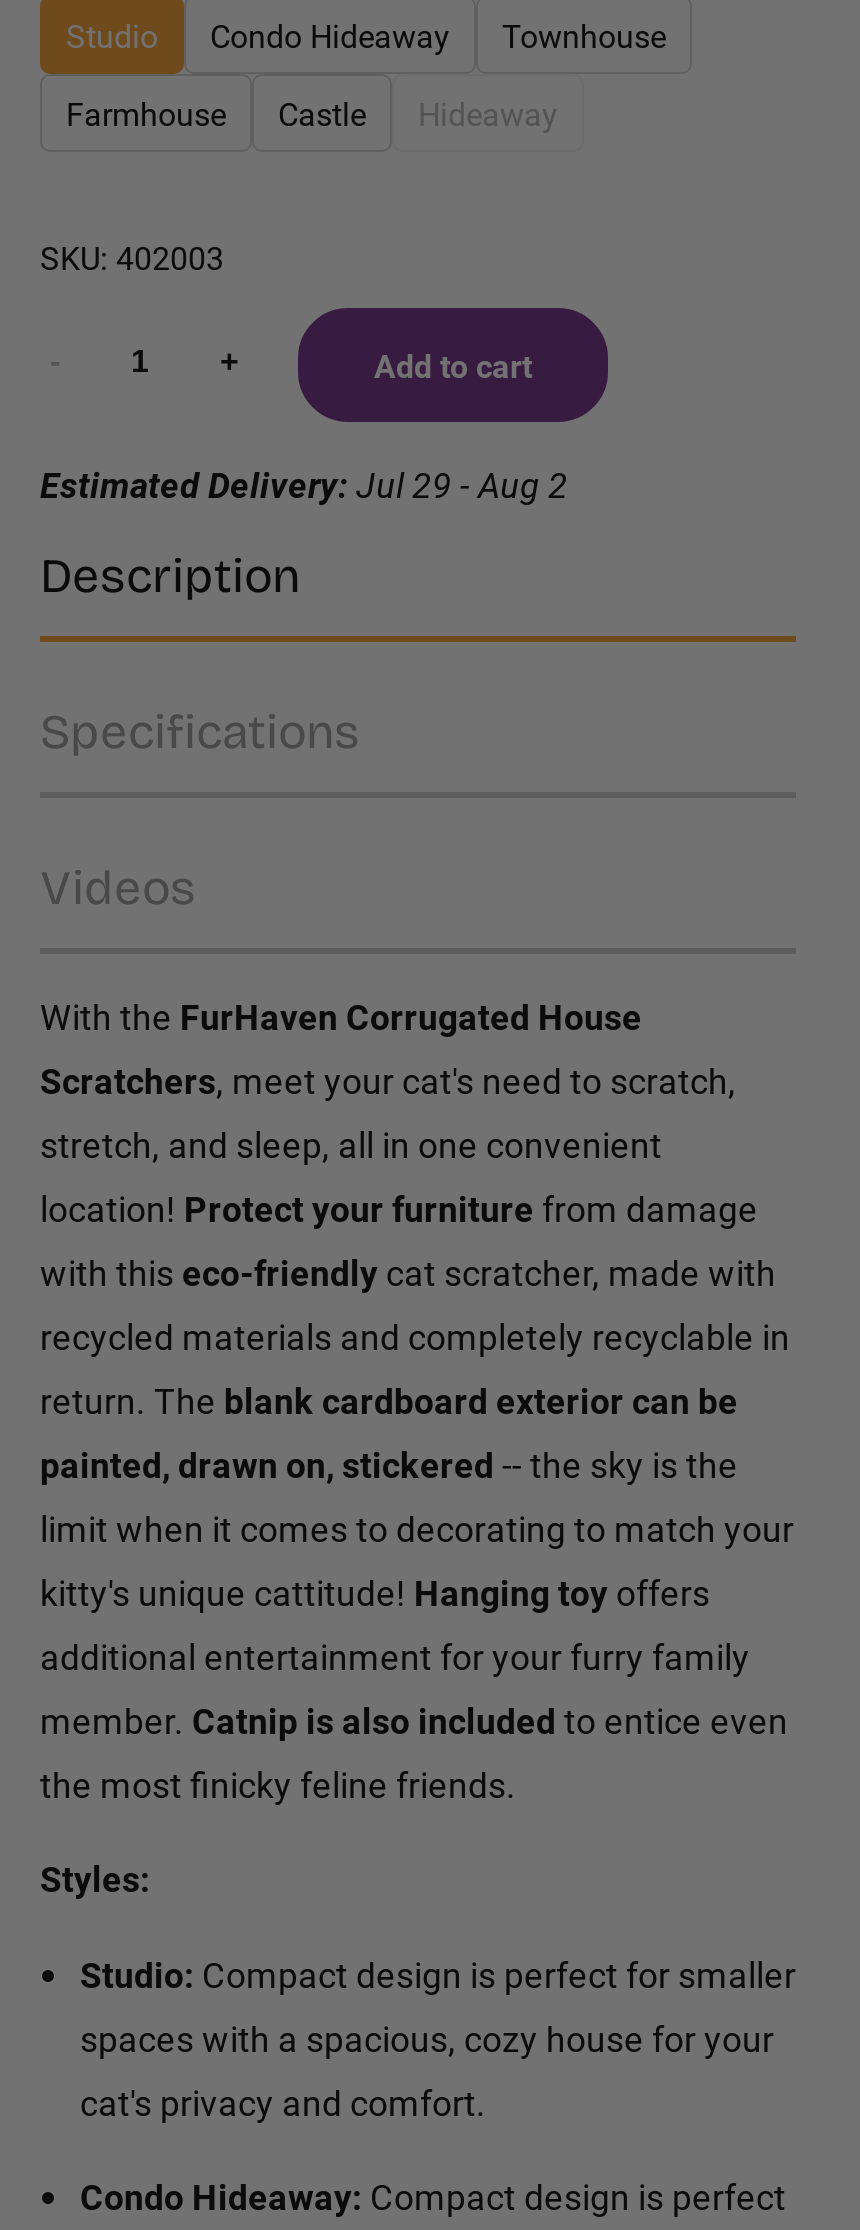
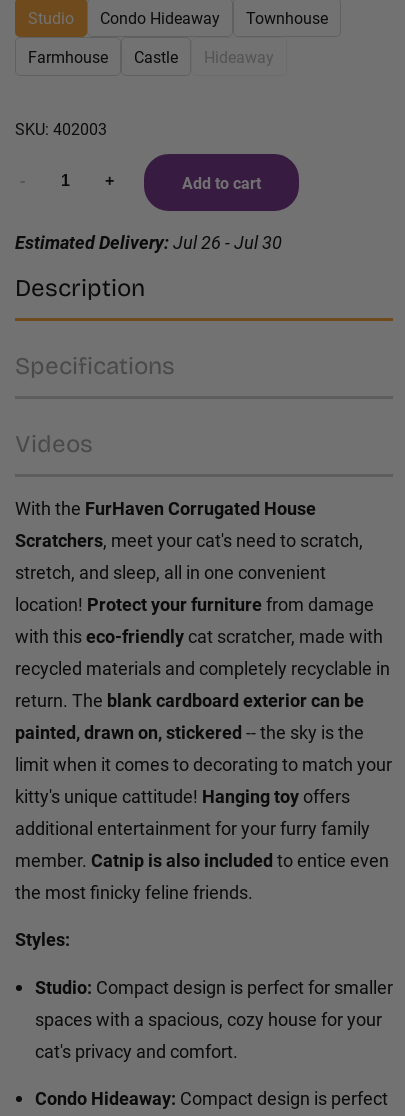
[40,460,568,508] Estimated Delivery: Jul 29 - Aug 2 -> [15,230,282,254] Estimated Delivery: Jul 26 - Jul 30

